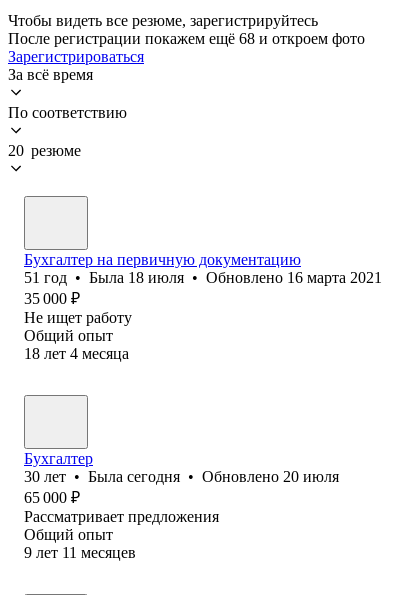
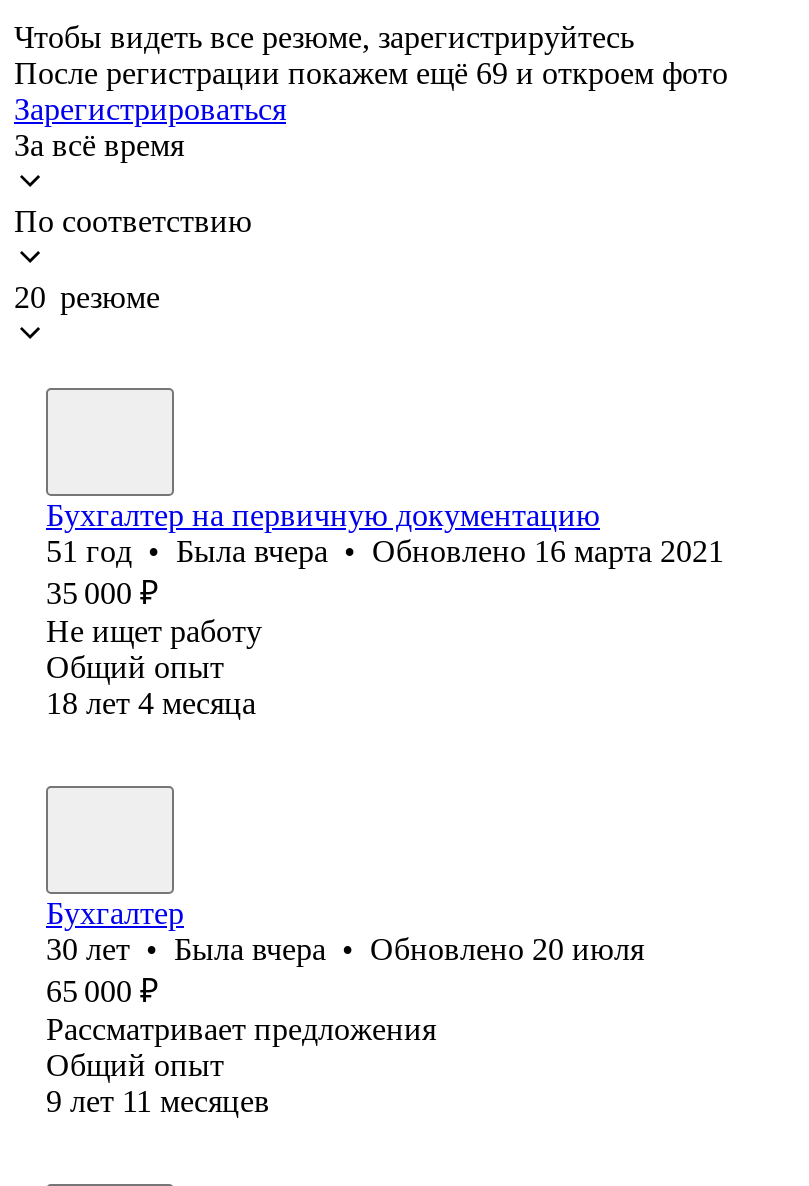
[8,30,365,47] После регистрации покажем ещё 68 и откроем фото -> [14,56,728,90] После регистрации покажем ещё 69 и откроем фото
[24,269,382,286] 51 год • Была 18 июля • Обновлено 16 марта 2021 -> [46,534,724,568] 51 год • Была вчера • Обновлено 16 марта 2021
[24,468,339,485] 30 лет • Была сегодня • Обновлено 20 июля -> [46,932,644,966] 30 лет • Была вчера • Обновлено 20 июля

